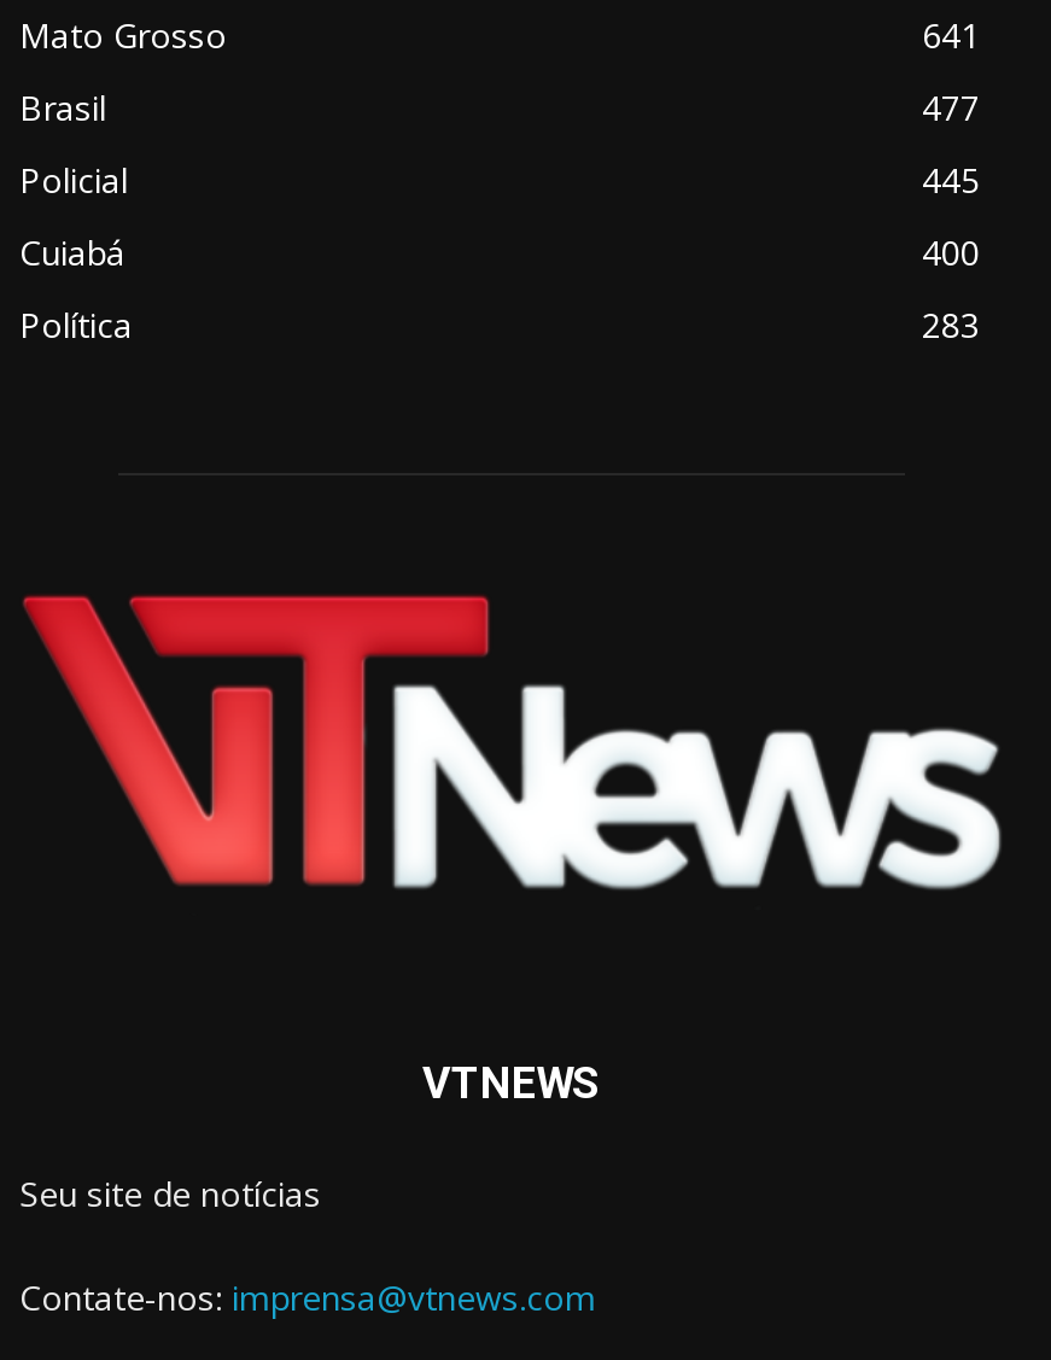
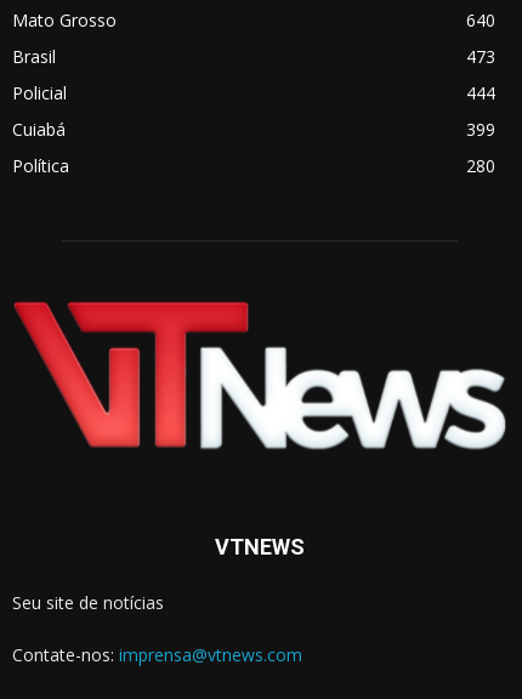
[922,13,980,58] 641 -> [466,8,495,31] 640
[922,85,980,131] 477 -> [466,45,495,68] 473
[922,157,980,203] 445 -> [466,81,495,104] 444
[922,230,980,276] 400 -> [466,117,495,140] 399
[922,302,980,348] 283 -> [466,154,495,177] 280

